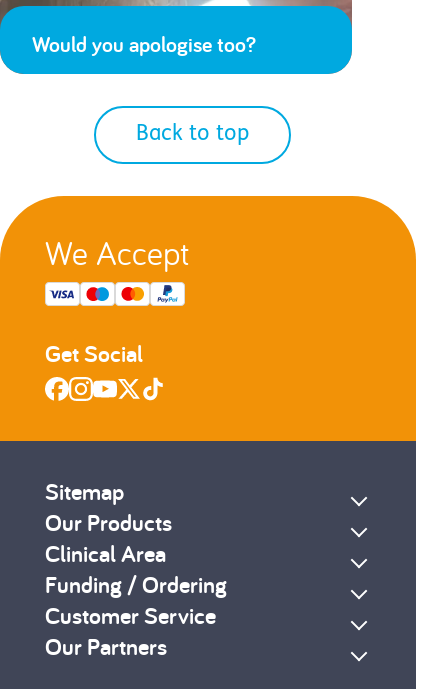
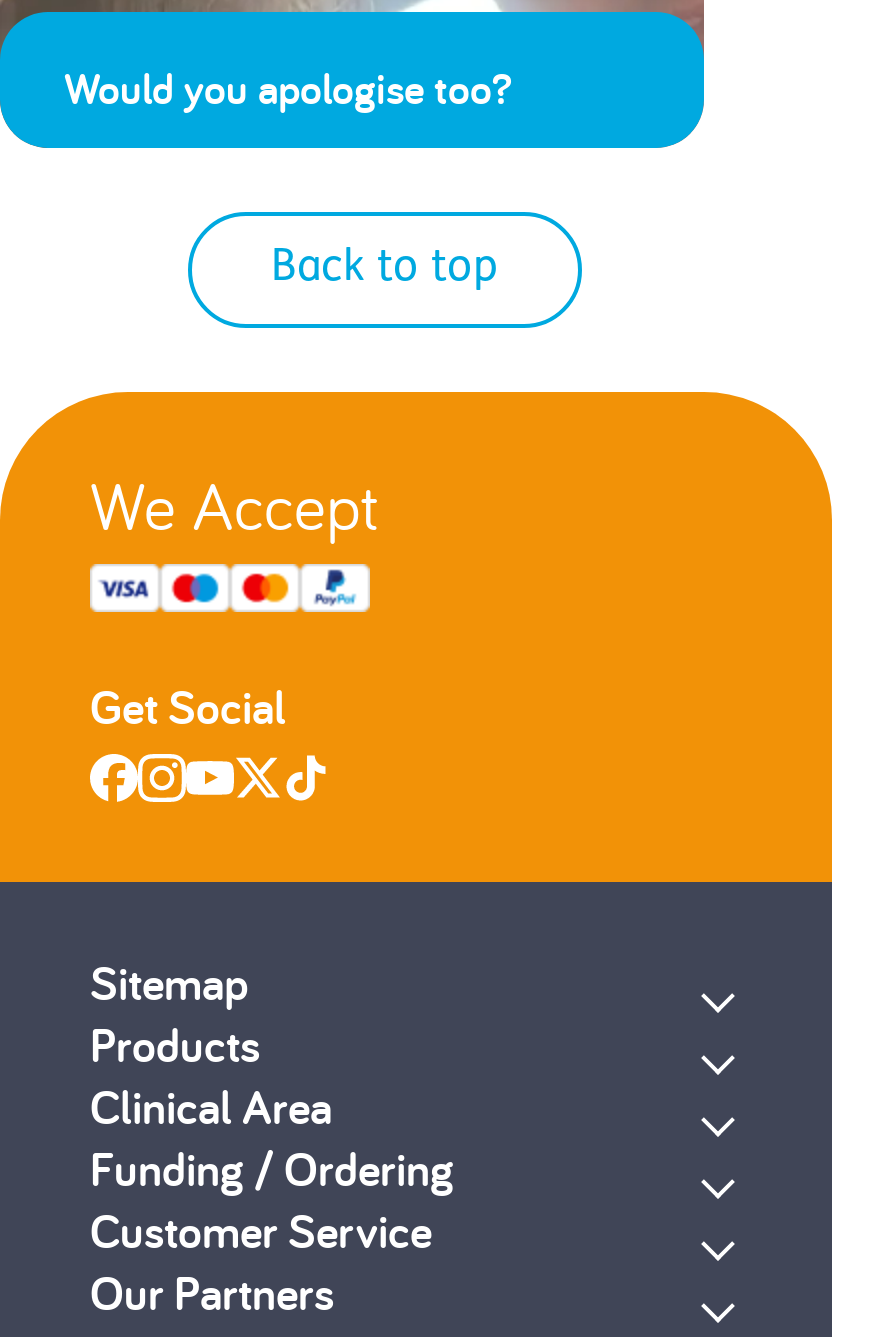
[45,507,172,538] Our Products -> [90,1014,260,1076] Products

